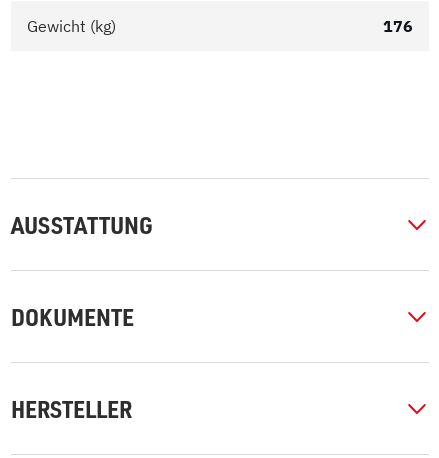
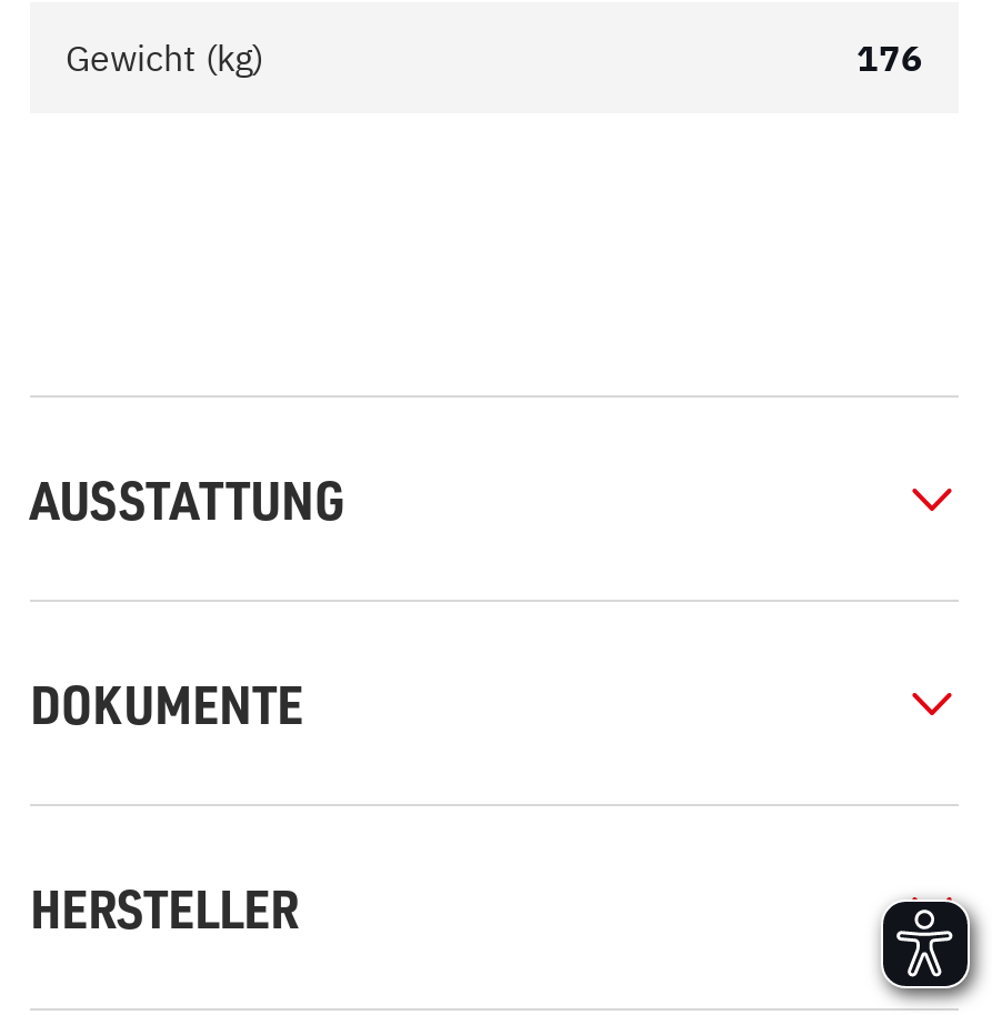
none -> [876,897,983,1004] [image]

